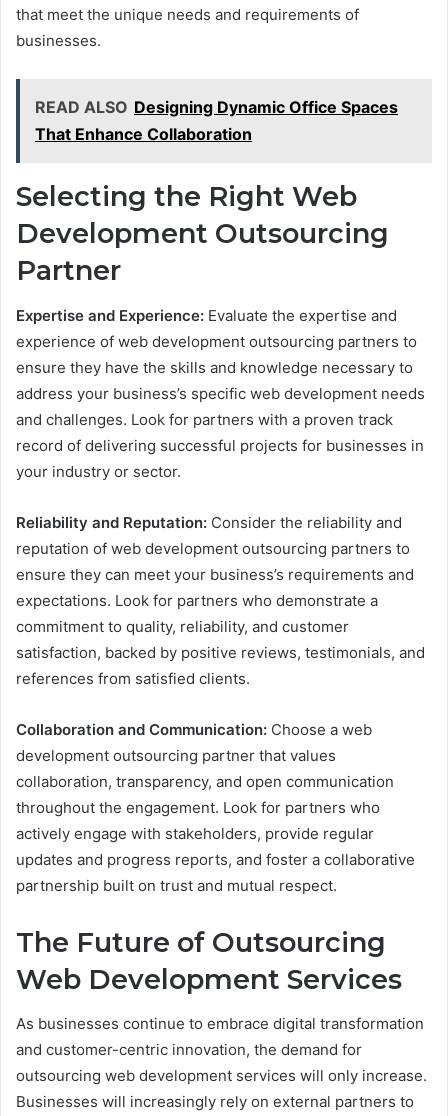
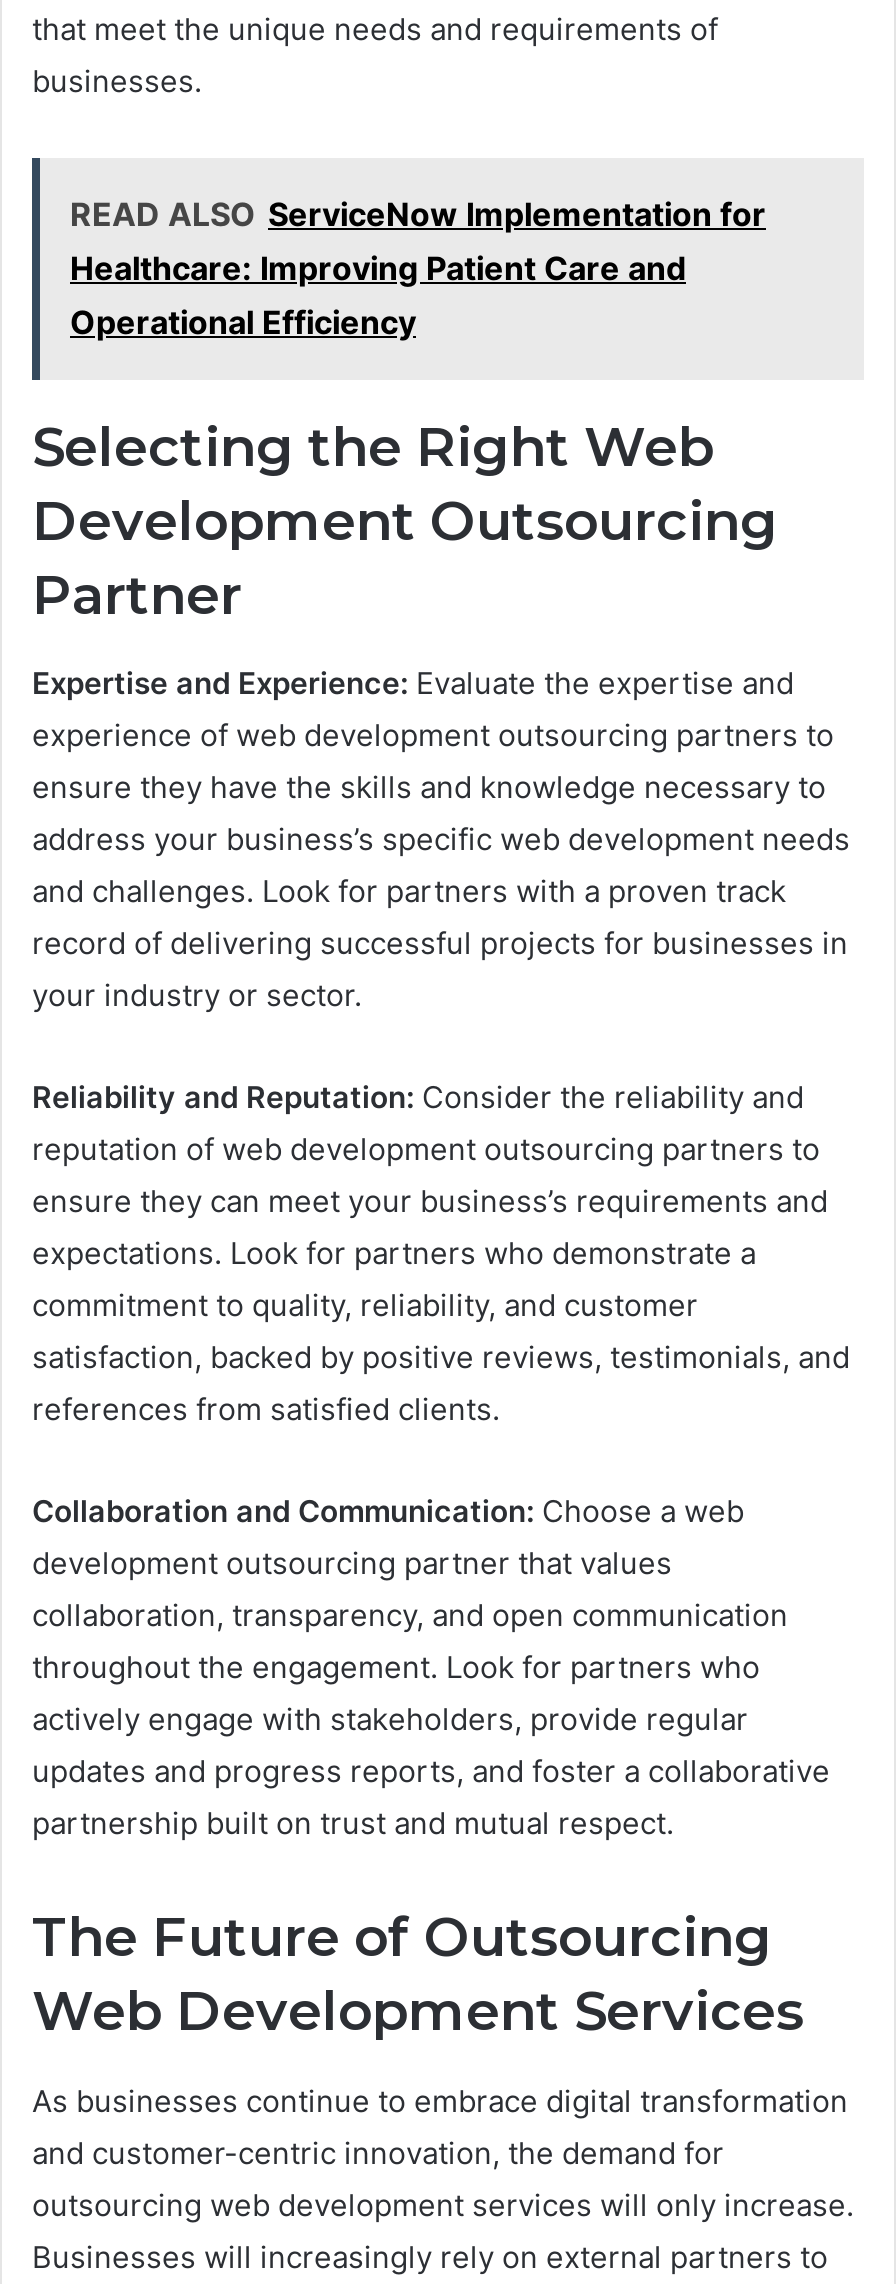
[35,97,398,144] READ ALSO Designing Dynamic Office Spaces | That Enhance Collaboration -> [70,193,766,341] READ ALSO ServiceNow Implementation for | Healthcare: Improving Patient Care and | Operational Efficiency

